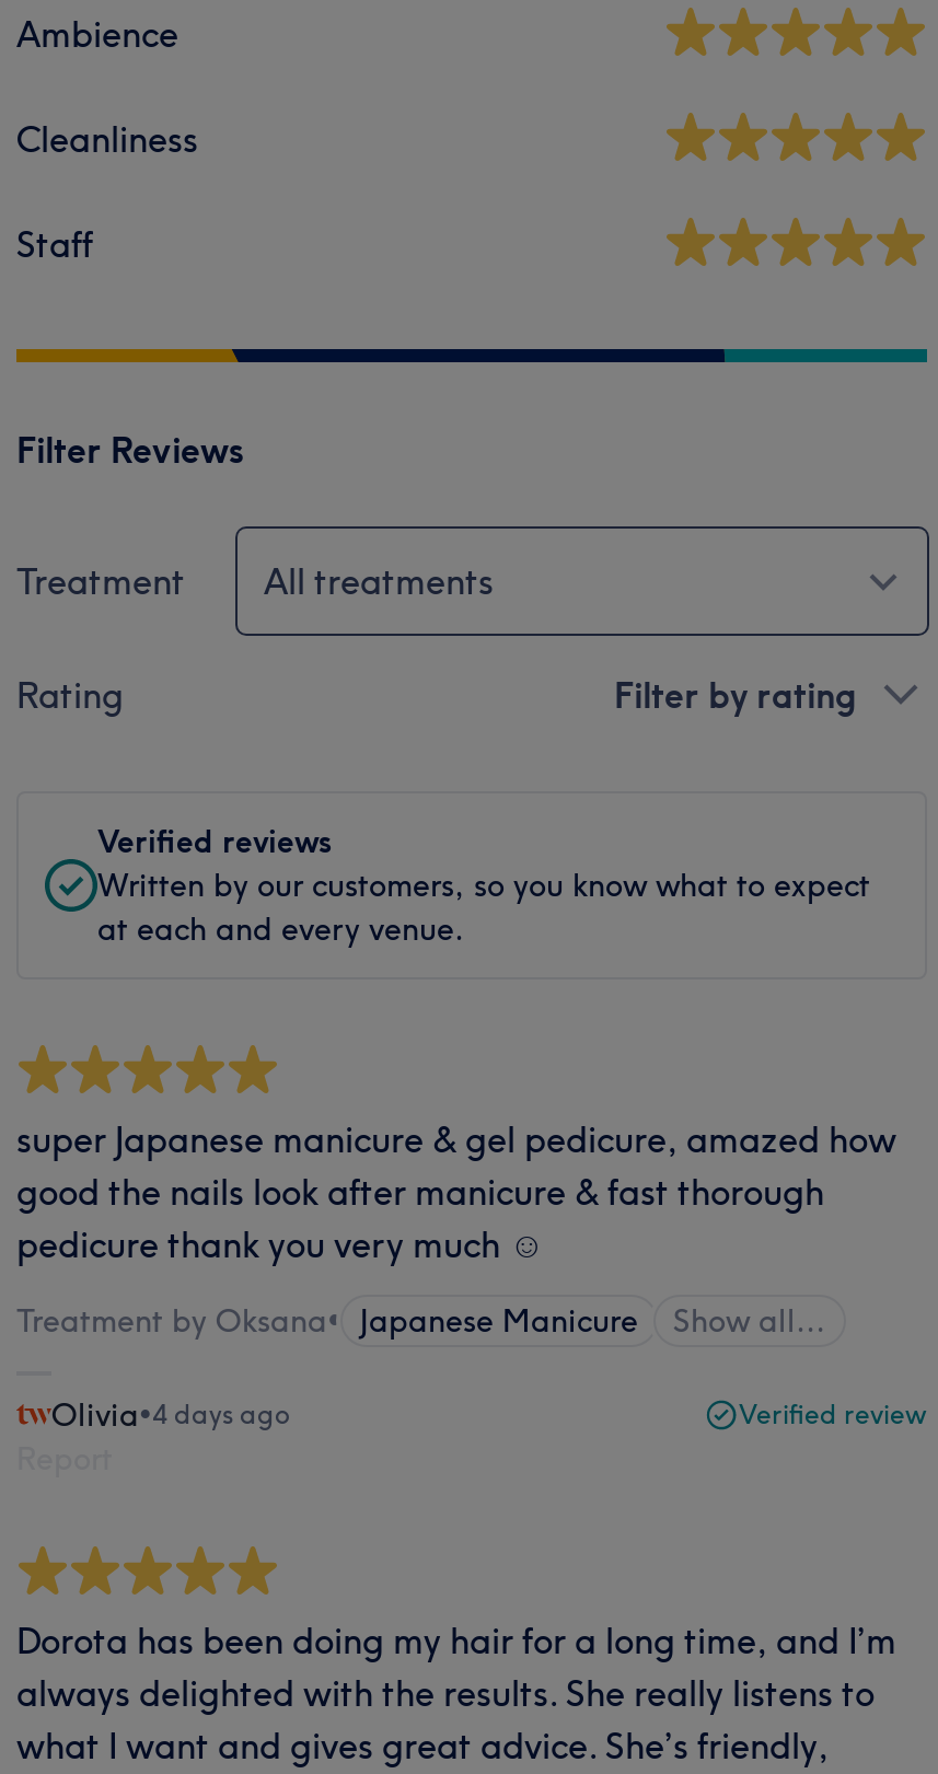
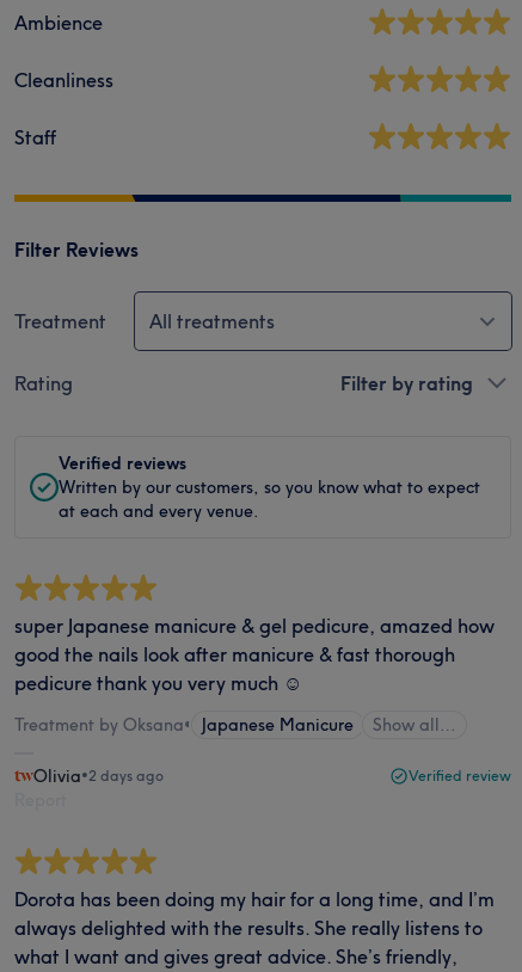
[51,1395,290,1435] Olivia•4 days ago -> [33,765,164,787] Olivia•2 days ago

